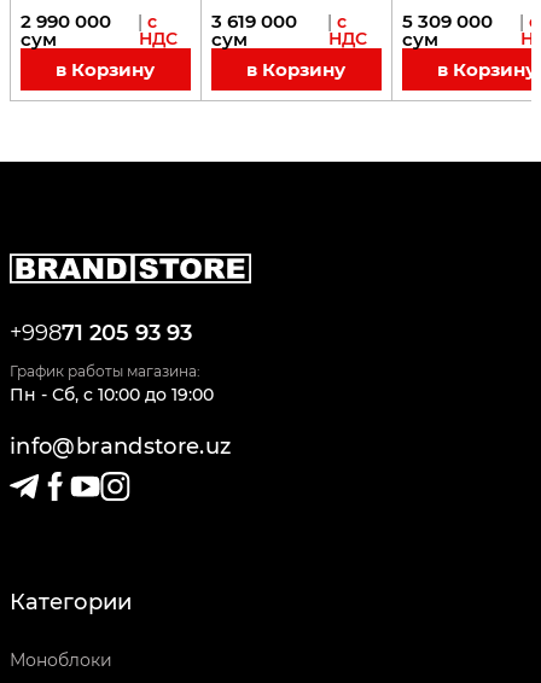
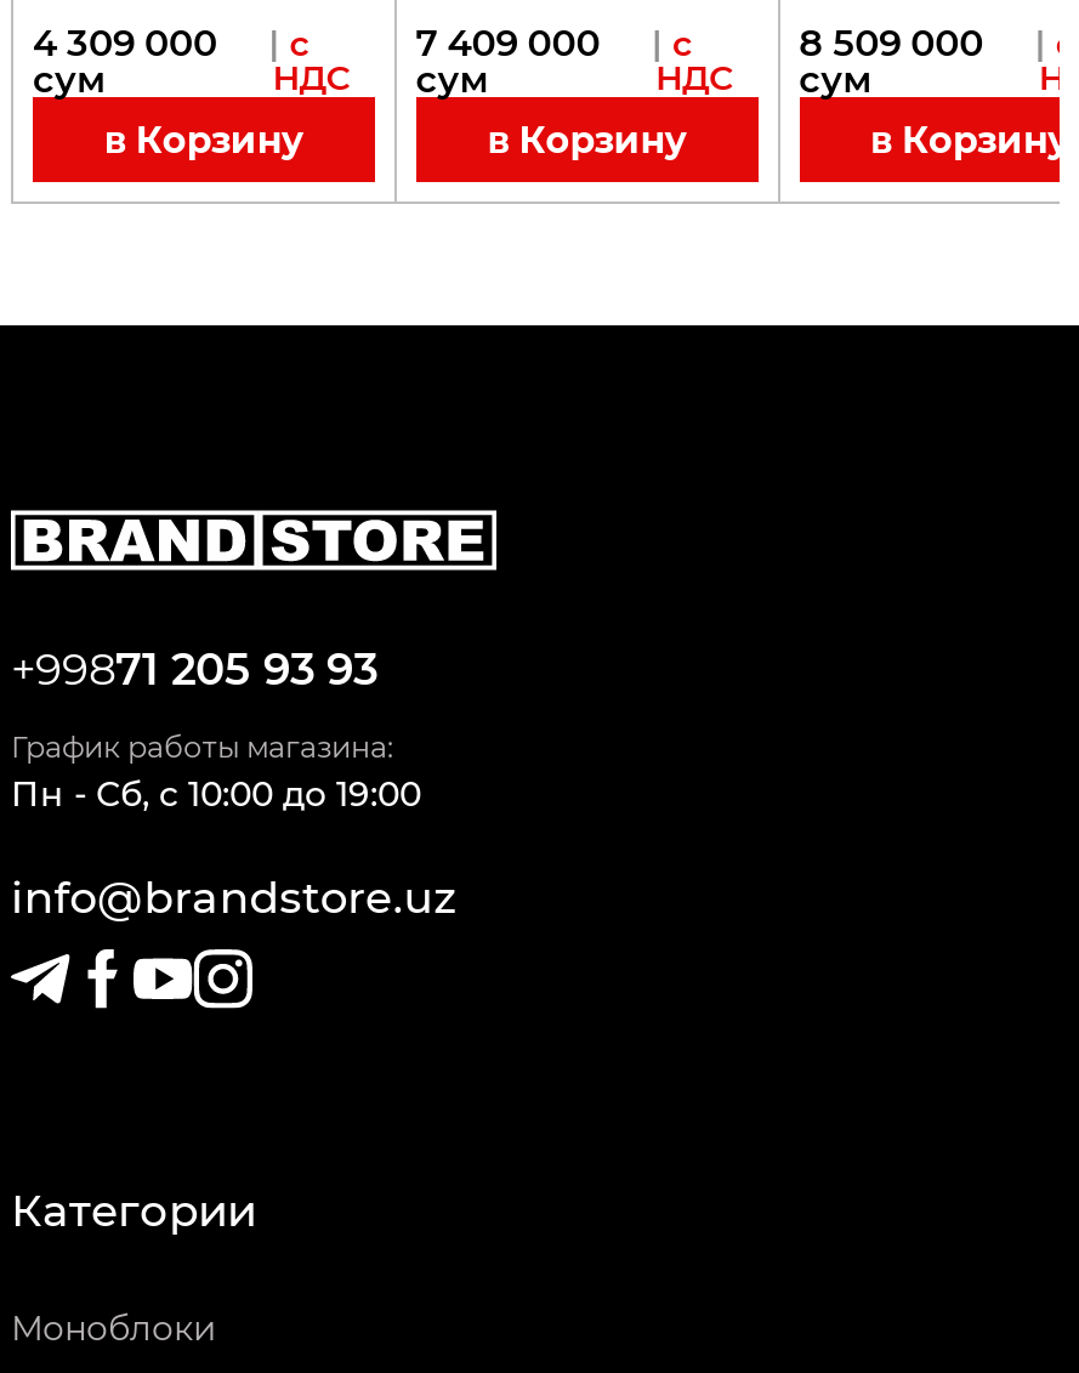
[21,10,111,33] 2 990 000 -> [33,19,217,66] 4 309 000
[211,10,297,33] 3 619 000 -> [416,19,600,66] 7 409 000
[402,10,492,33] 5 309 000 -> [799,19,983,66] 8 509 000

